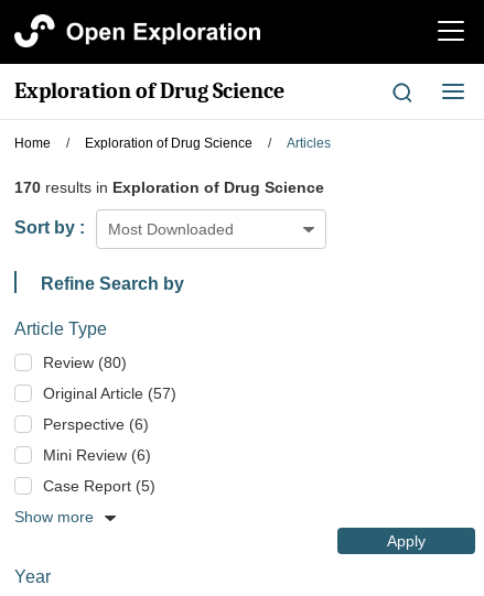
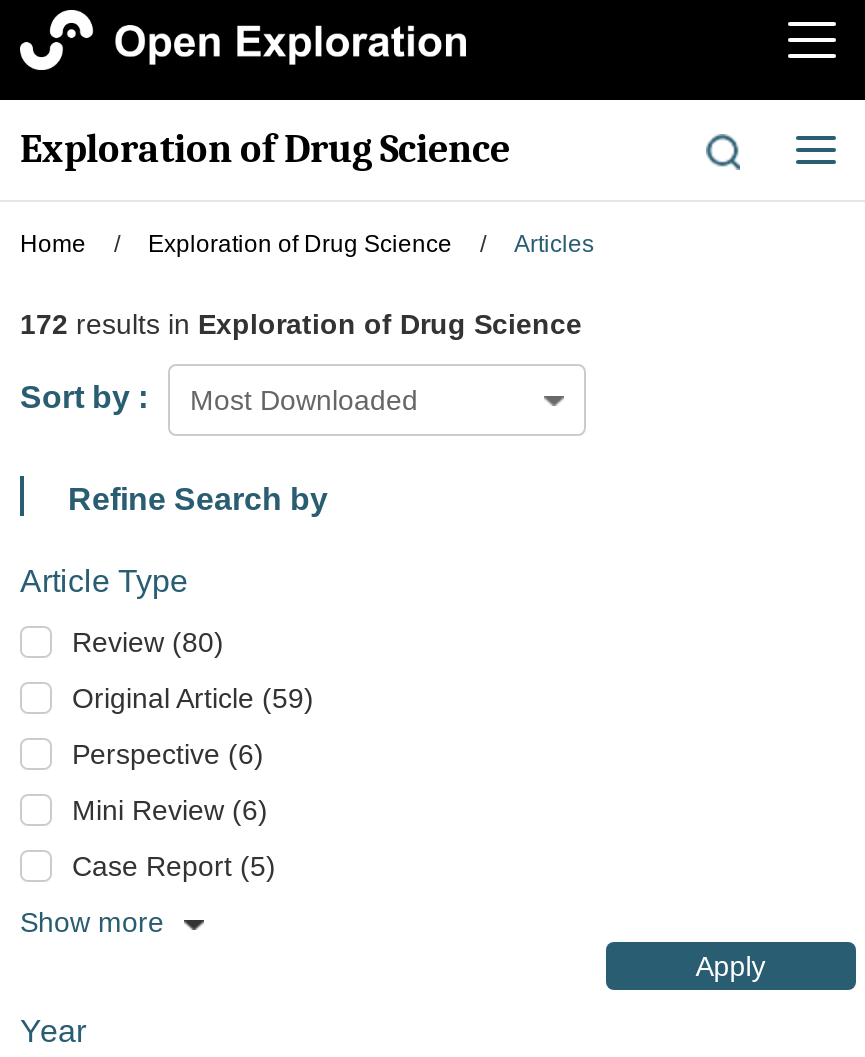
[14,178,324,196] 170 results in Exploration of Drug Science -> [20,308,582,340] 172 results in Exploration of Drug Science
[43,384,176,402] Original Article (57) -> [72,682,314,714] Original Article (59)

